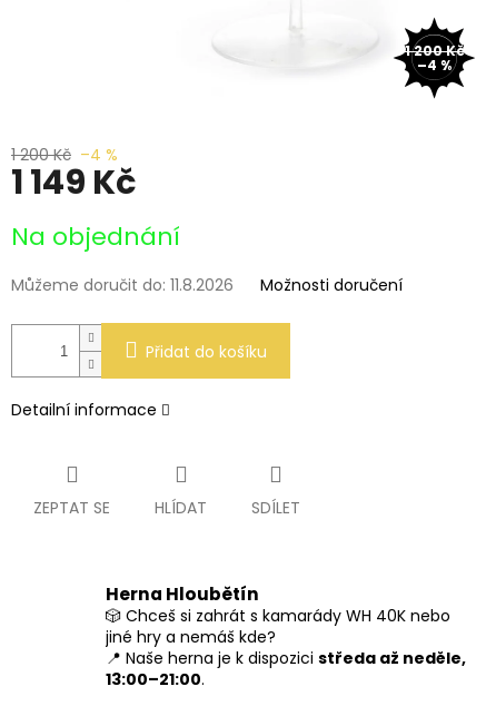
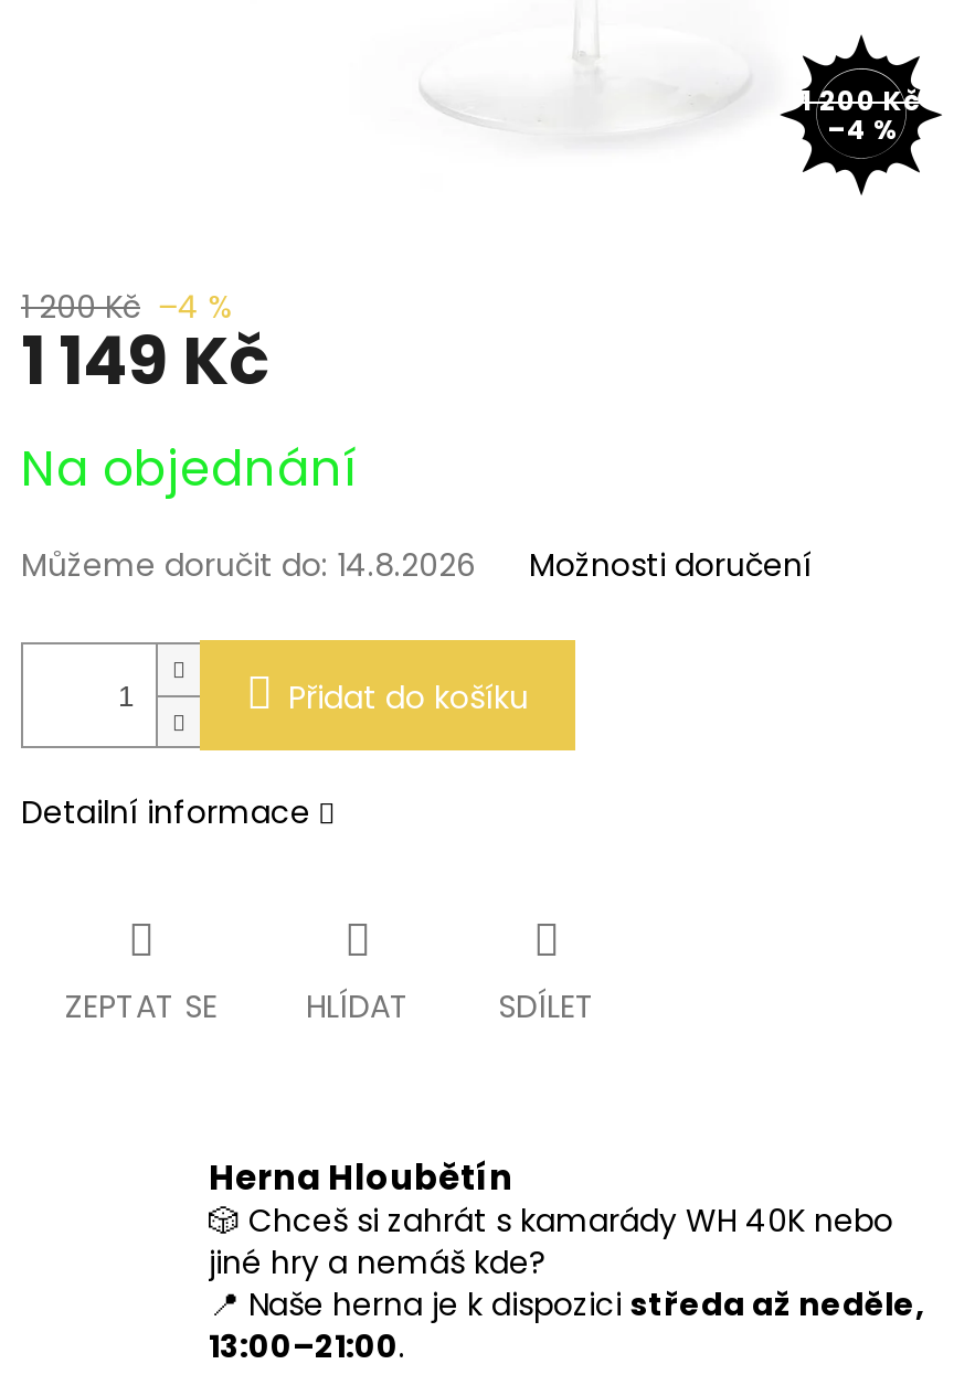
[11,274,234,297] Můžeme doručit do: 11.8.2026 -> [21,544,476,588] Můžeme doručit do: 14.8.2026

